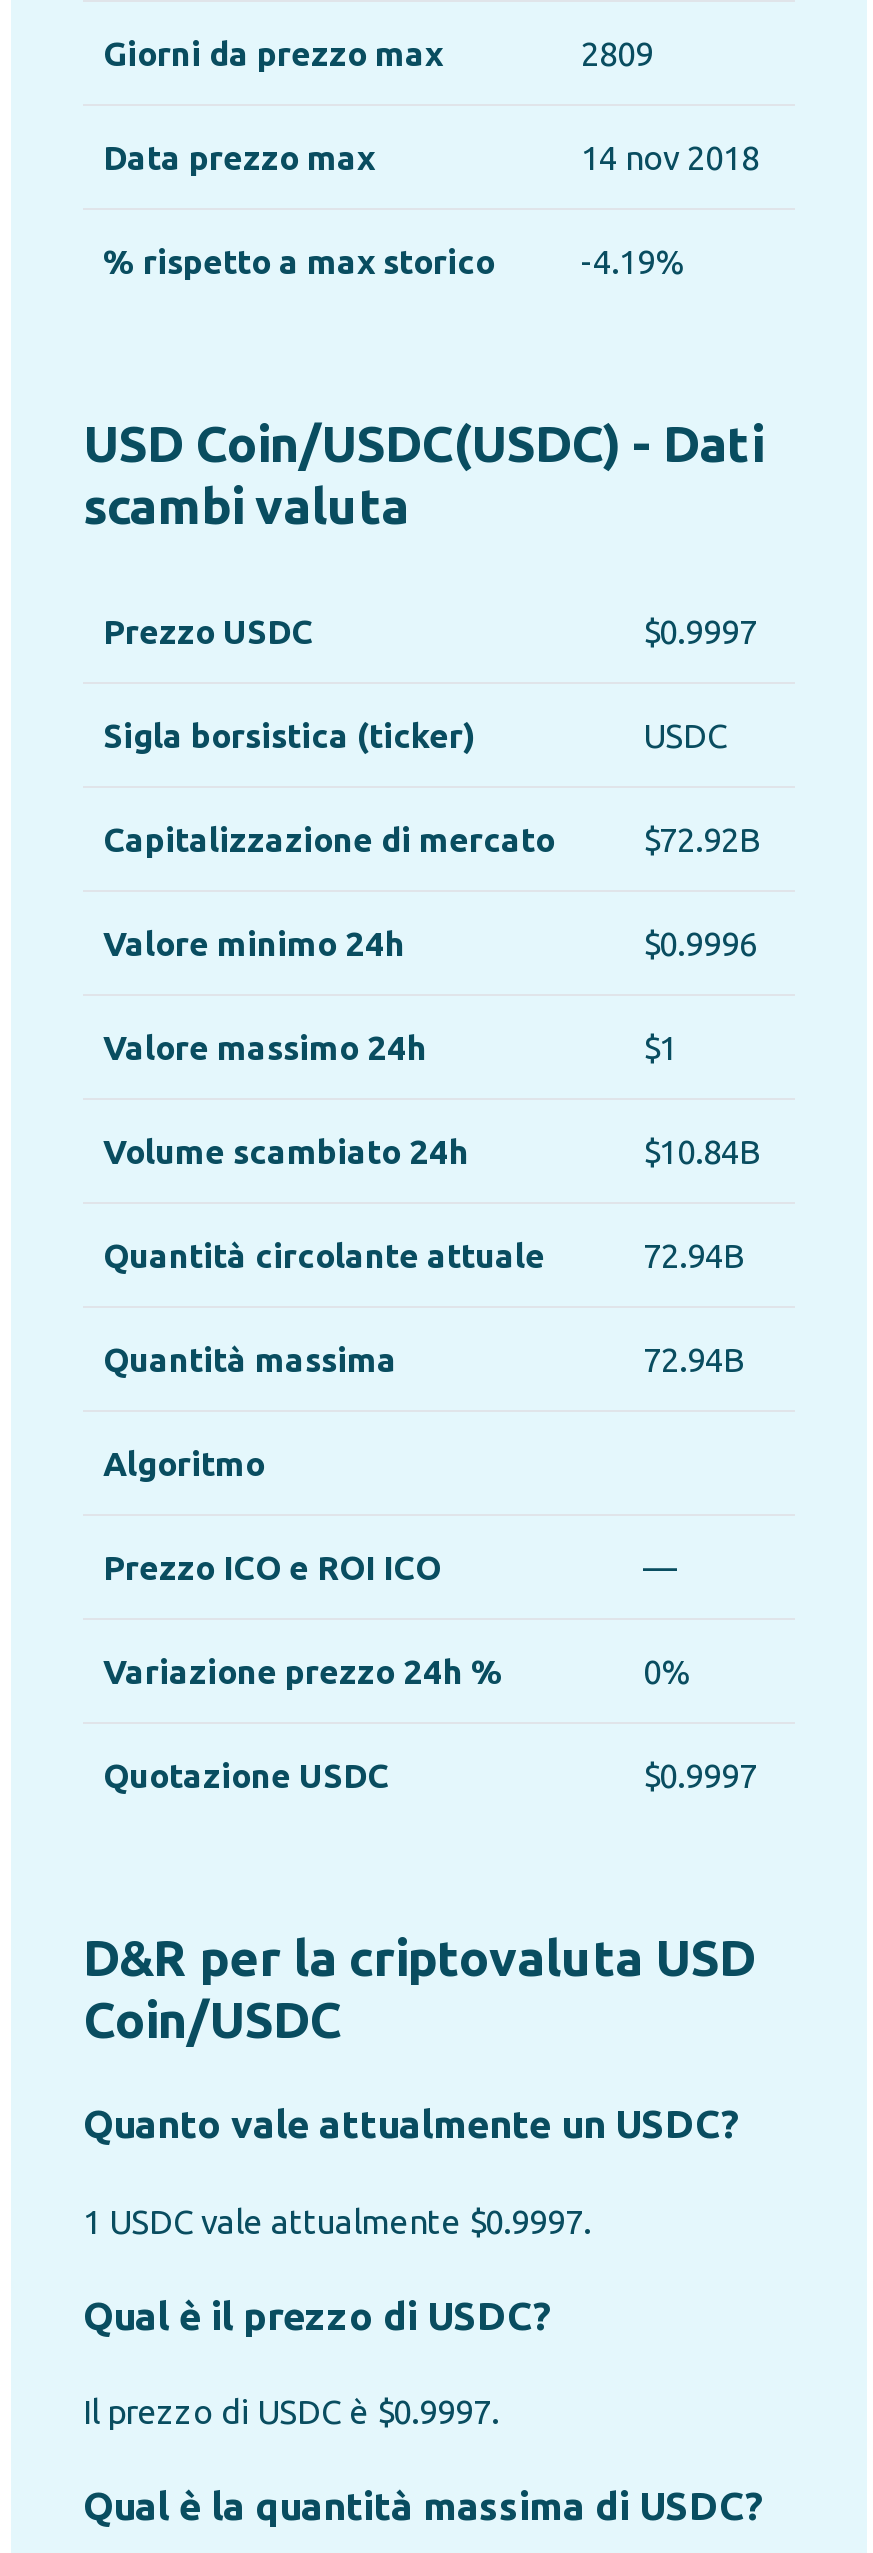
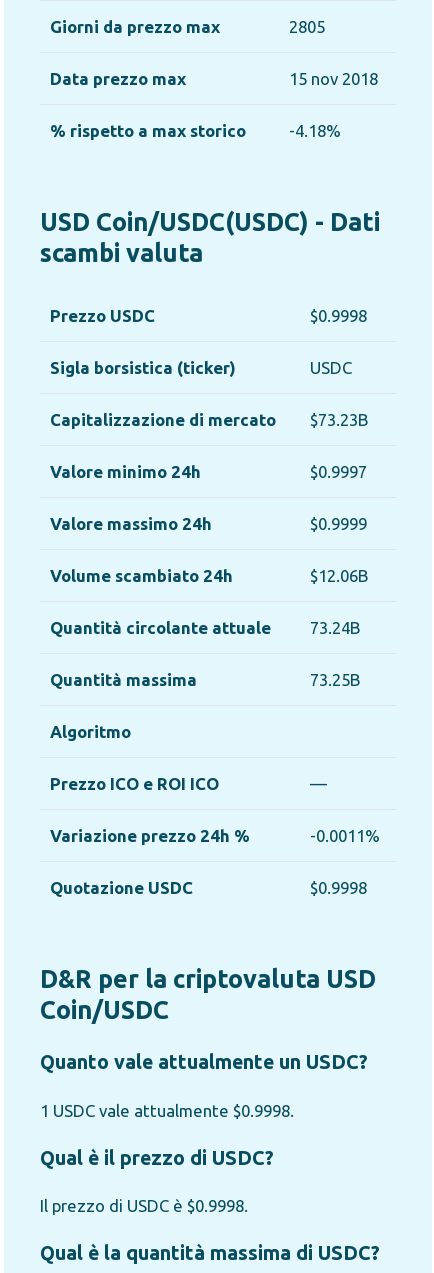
[581,35,653,73] 2809 -> [289,17,325,36] 2805
[581,139,759,177] 14 nov 2018 -> [289,69,378,88] 15 nov 2018
[581,243,685,281] -4.19% -> [289,121,341,140] -4.18%
[643,612,757,650] $0.9997 -> [310,306,367,325] $0.9998
[643,820,759,858] $72.92B -> [310,410,368,429] $73.23B
[643,924,757,962] $0.9996 -> [310,462,367,481] $0.9997
[643,1028,677,1066] $1 -> [310,514,367,533] $0.9999
[643,1132,759,1170] $10.84B -> [310,566,368,585] $12.06B
[643,1236,743,1274] 72.94B -> [310,618,360,637] 73.24B
[643,1340,743,1378] 72.94B -> [310,670,360,689] 73.25B
[643,1652,691,1690] 0% -> [310,826,380,845] -0.0011%
[643,1756,757,1794] $0.9997 -> [310,878,367,897] $0.9998
[83,2202,591,2240] 1 USDC vale attualmente $0.9997. -> [40,1101,294,1120] 1 USDC vale attualmente $0.9998.
[83,2393,499,2431] Il prezzo di USDC è $0.9997. -> [40,1196,248,1215] Il prezzo di USDC è $0.9998.

